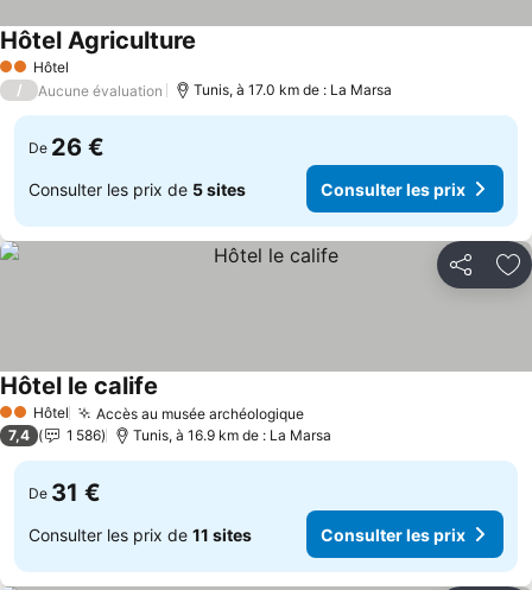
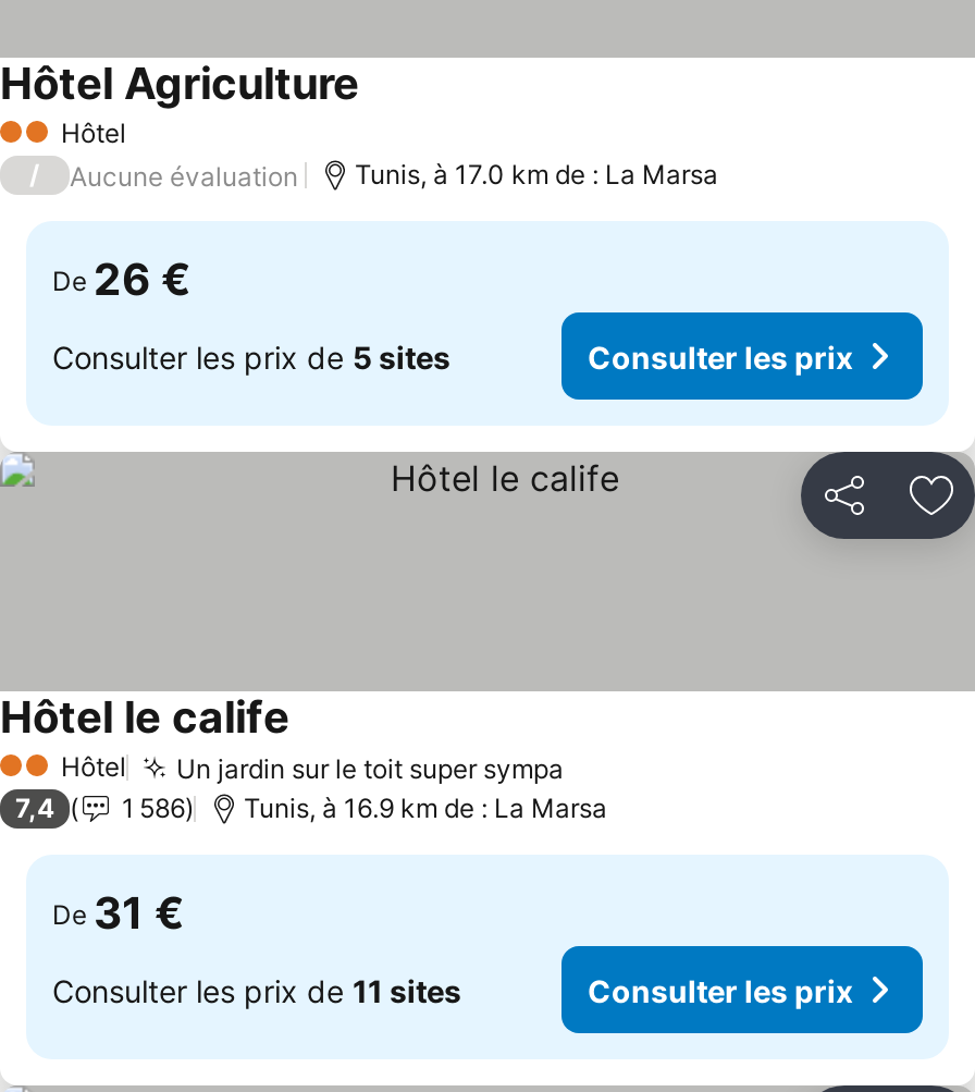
[96,404,304,422] Accès au musée archéologique -> [176,751,564,784] Un jardin sur le toit super sympa

